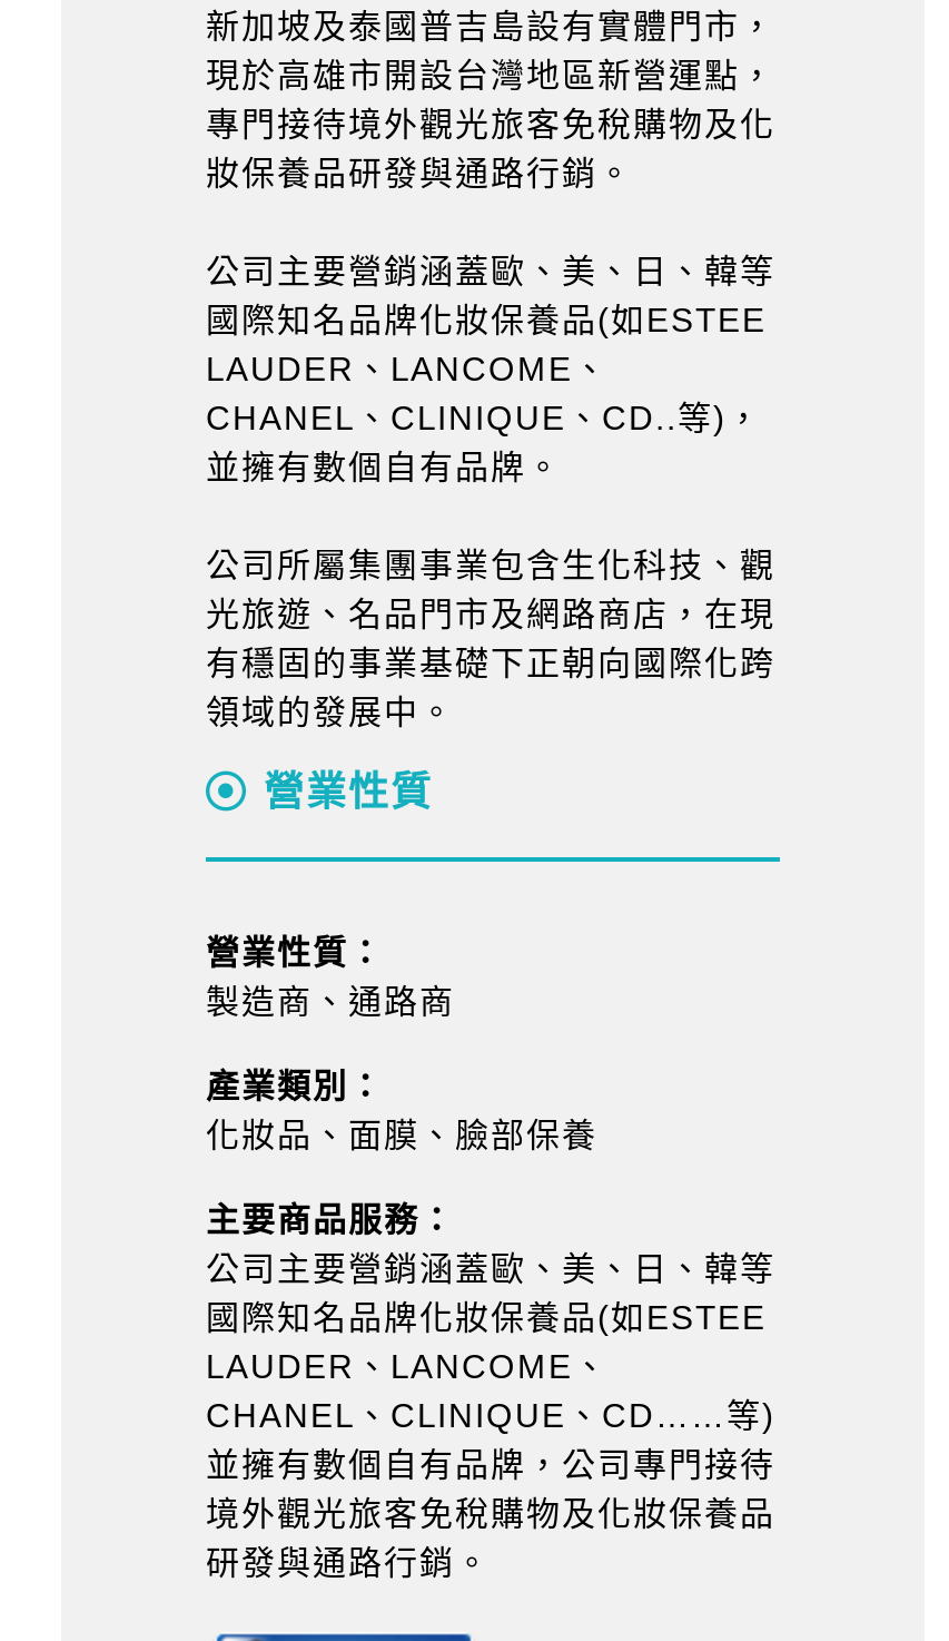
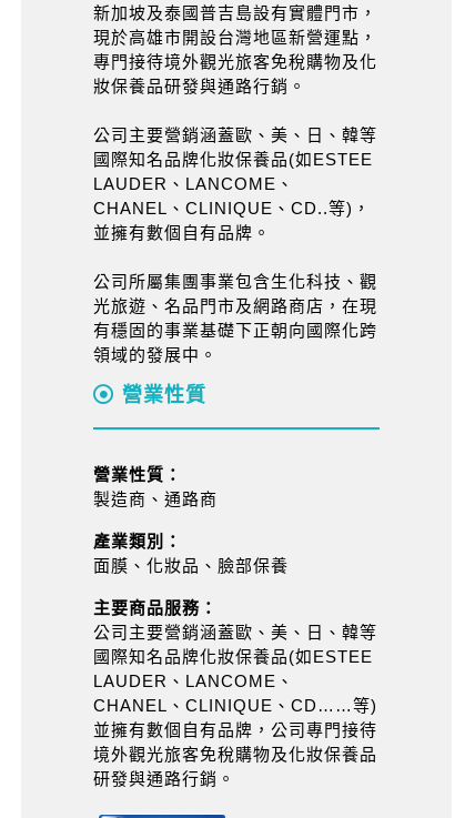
[206,1116,597,1154] 化妝品、面膜、臉部保養 -> [93,556,289,575] 面膜、化妝品、臉部保養

